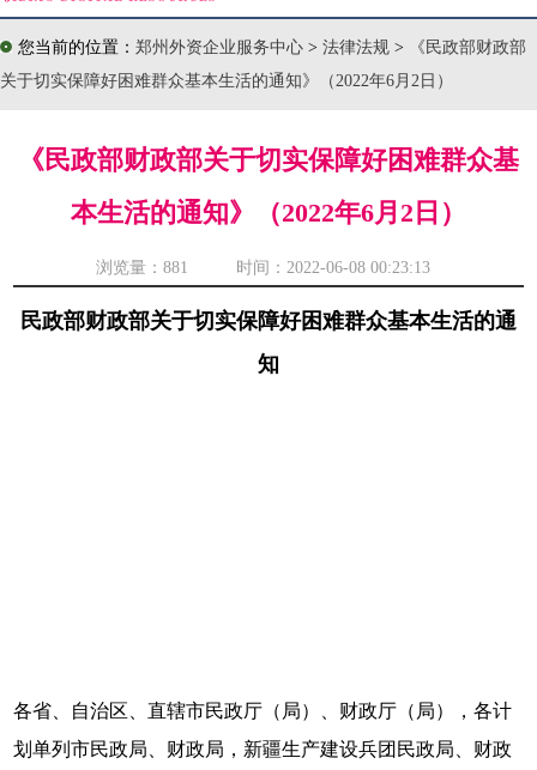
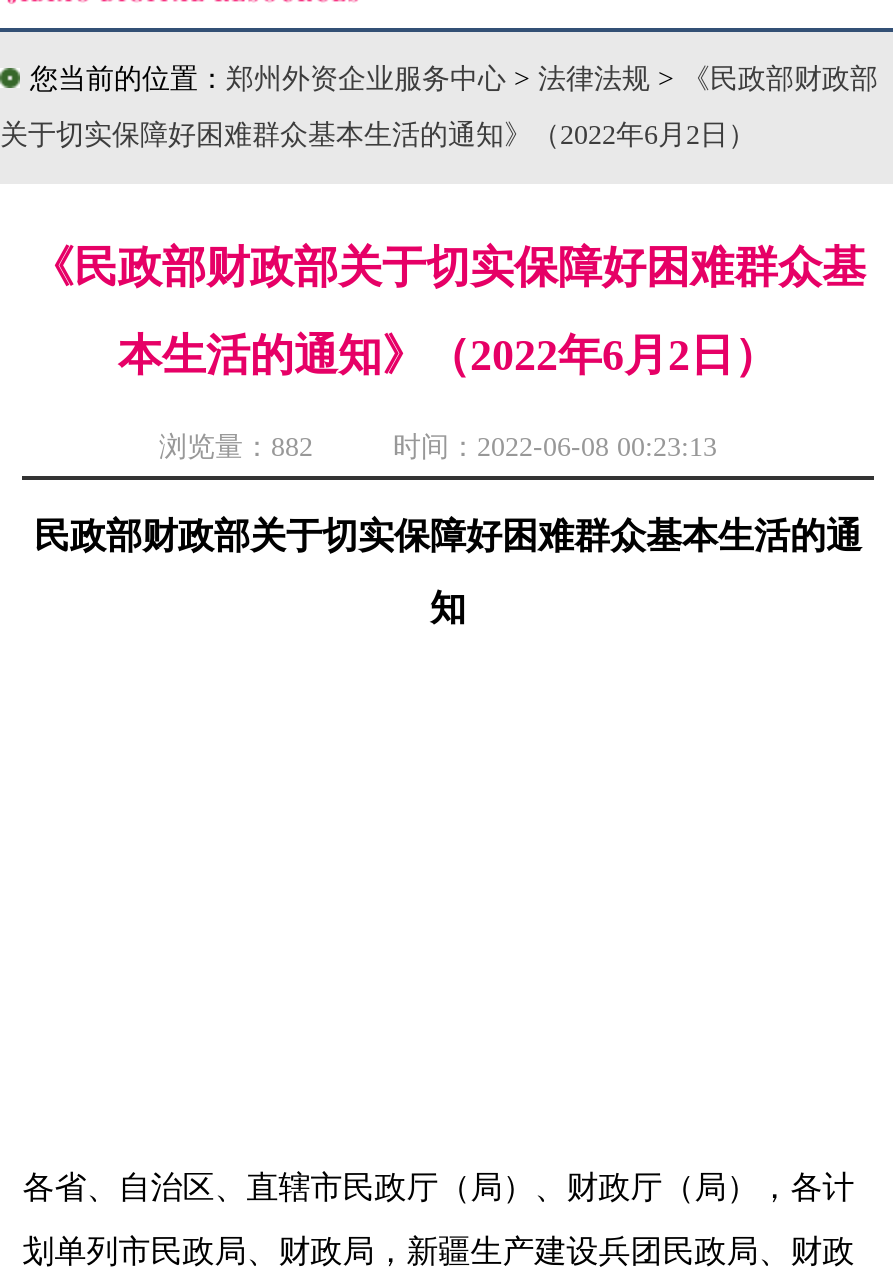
[95,259,430,277] 浏览量：881 时间：2022-06-08 00:23:13 -> [159,432,717,462] 浏览量：882 时间：2022-06-08 00:23:13

